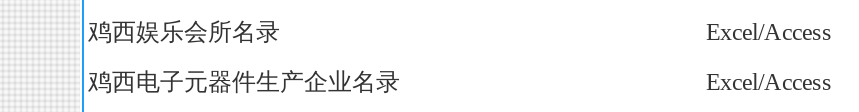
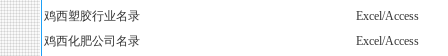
[88,18,280,46] 鸡西娱乐会所名录 -> [44,9,140,23] 鸡西塑胶行业名录
[88,68,400,96] 鸡西电子元器件生产企业名录 -> [44,34,140,48] 鸡西化肥公司名录

